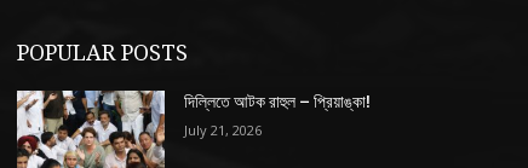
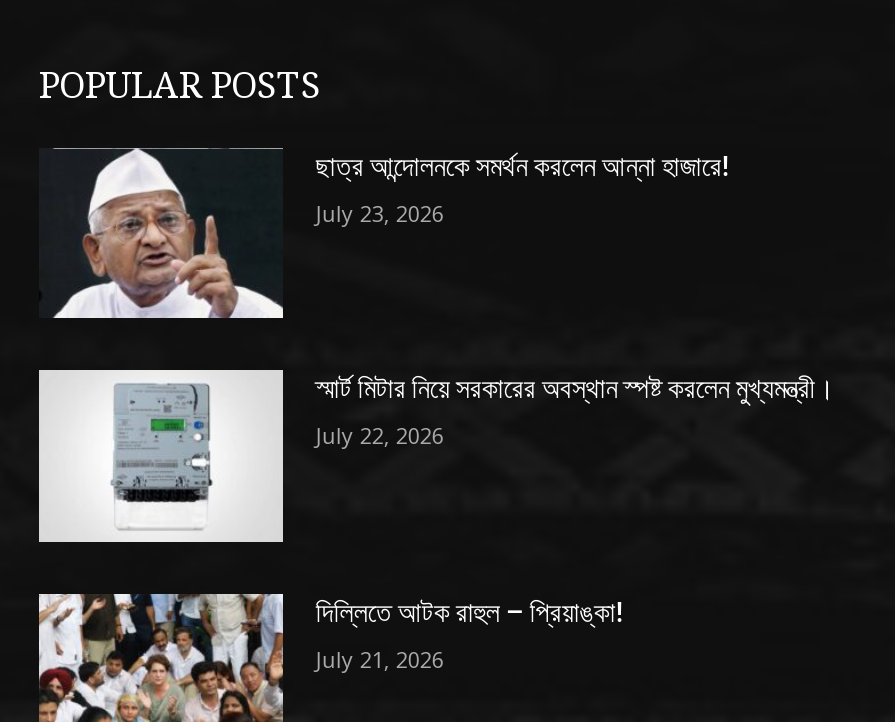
none -> [37,368,834,544] [image] | স্মার্ট মিটার নিয়ে সরকারের অবস্থান স্পষ্ট করলেন মুখ্যমন্ত্রী। | July 22, 2026
none -> [51,146,730,320] [image] | ছাত্র আন্দোলনকে সমর্থন করলেন আন্না হাজারে! | July 23, 2026

